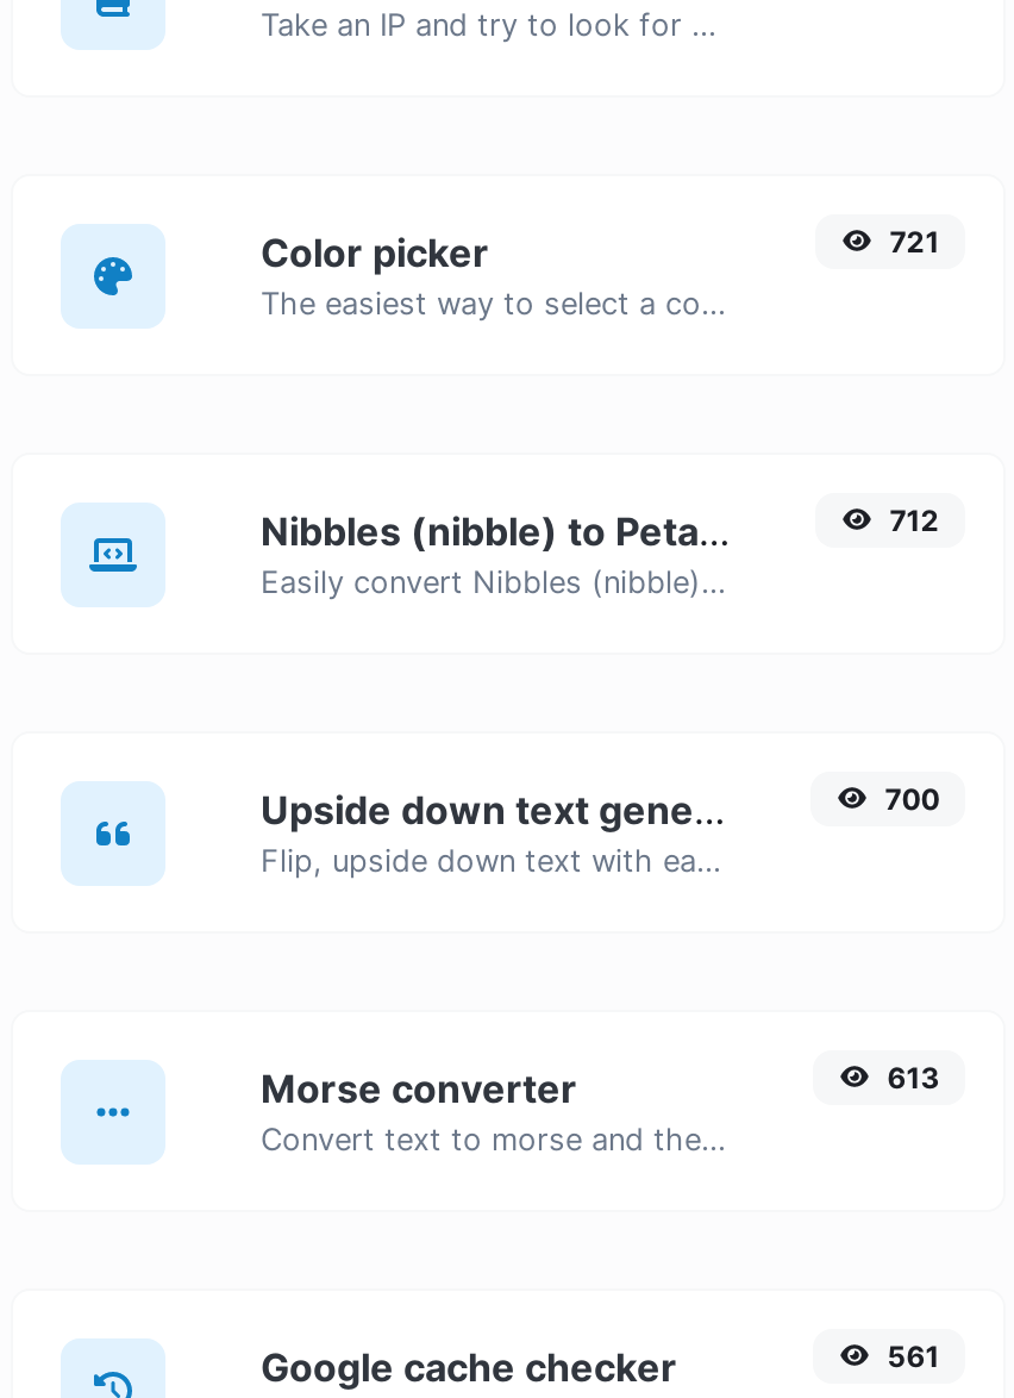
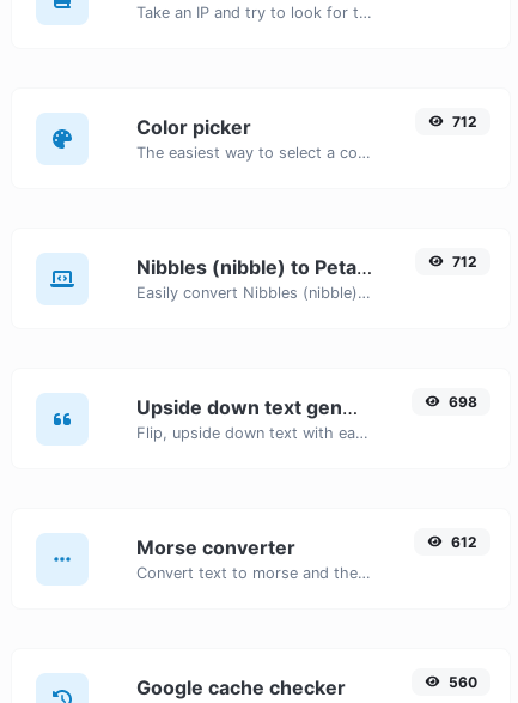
[882,223,939,259] 721 -> [449,112,478,130] 712
[878,780,939,816] 700 -> [445,392,478,410] 698
[880,1059,939,1095] 613 -> [448,532,478,550] 612
[880,1338,939,1373] 561 -> [445,673,478,691] 560

